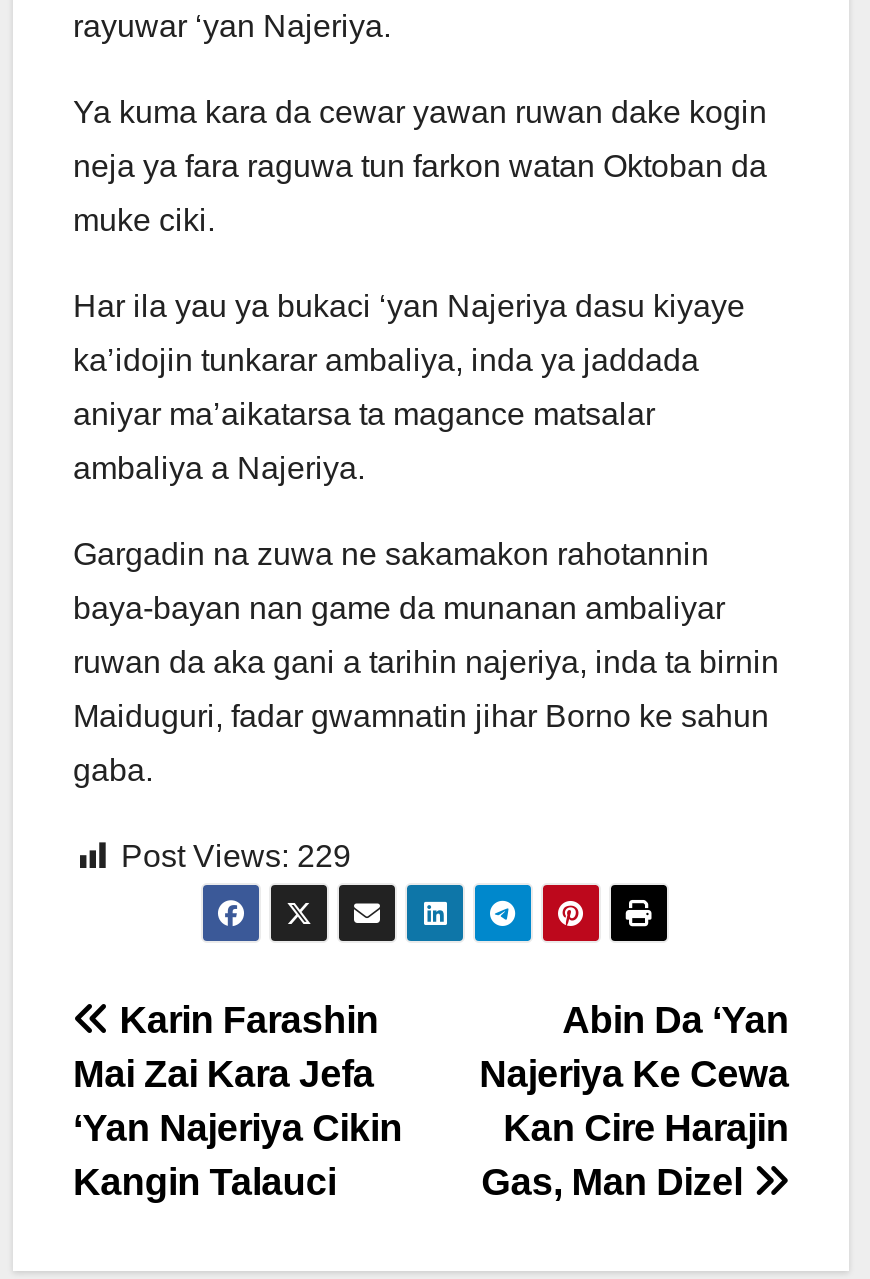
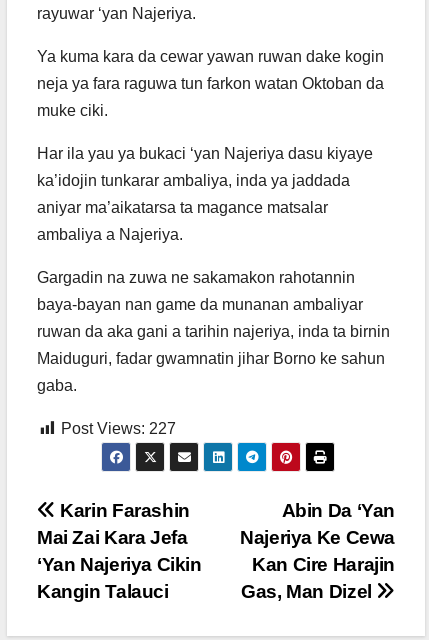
[121,839,351,873] Post Views: 229 -> [61,420,176,437] Post Views: 227

